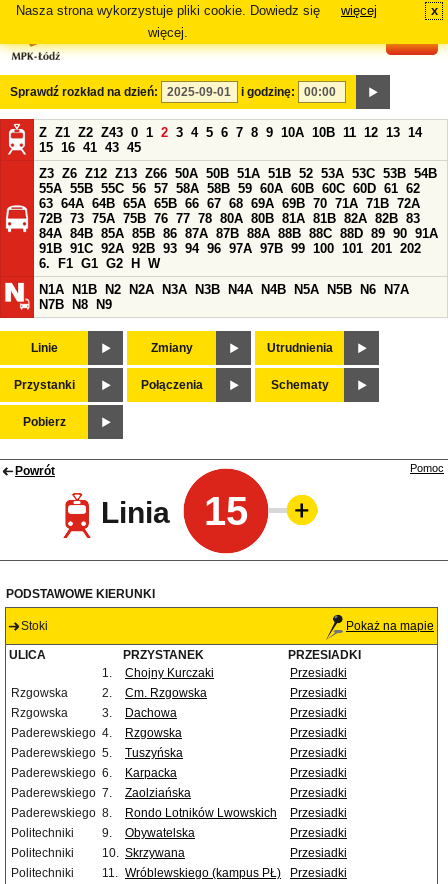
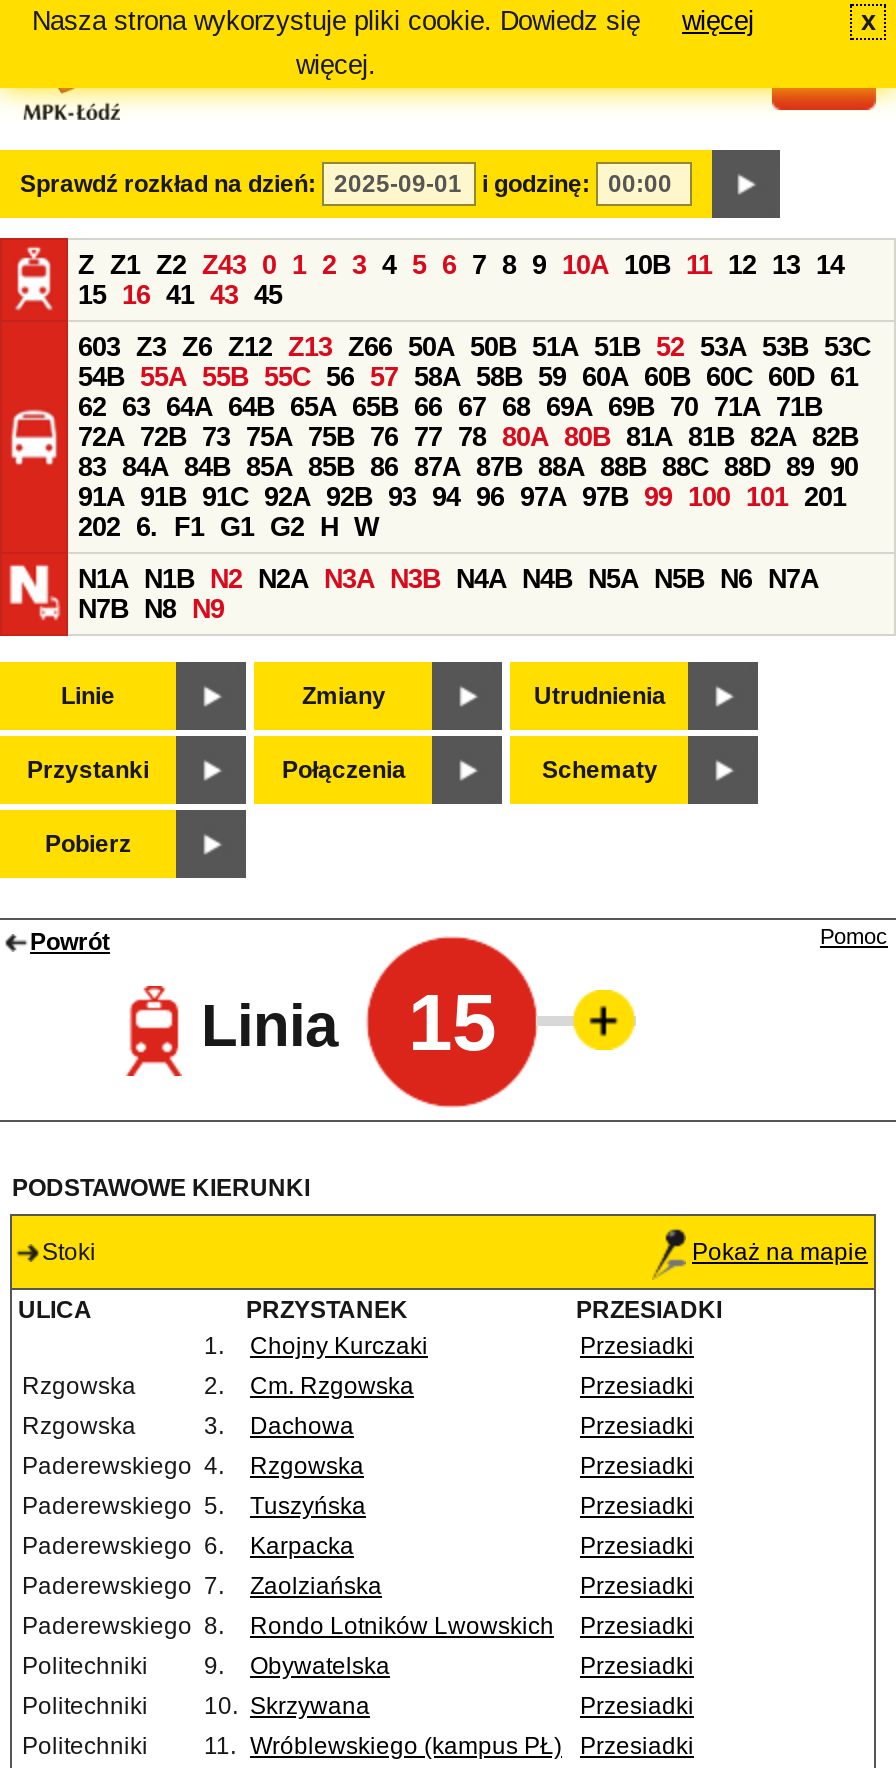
[39,166,438,271] Z3 Z6 Z12 Z13 Z66 50A 50B 51A 51B 52 53A 53C 53B 54B | 55A 55B 55C 56 57 58A 58B 59 60A 60B 60C 60D 61 62 | 63 64A 64B 65A 65B 66 67 68 69A 69B 70 71A 71B 72A | 72B 73 75A 75B 76 77 78 80A 80B 81A 81B 82A 82B 83 | 84A 84B 85A 85B 86 87A 87B 88A 88B 88C 88D 89 90 91A | 91B 91C 92A 92B 93 94 96 97A 97B 99 100 101 201 202 | 6. F1 G1 G2 H W -> [78,332,870,542] 603 Z3 Z6 Z12 Z13 Z66 50A 50B 51A 51B 52 53A 53B 53C | 54B 55A 55B 55C 56 57 58A 58B 59 60A 60B 60C 60D 61 | 62 63 64A 64B 65A 65B 66 67 68 69A 69B 70 71A 71B | 72A 72B 73 75A 75B 76 77 78 80A 80B 81A 81B 82A 82B | 83 84A 84B 85A 85B 86 87A 87B 88A 88B 88C 88D 89 90 | 91A 91B 91C 92A 92B 93 94 96 97A 97B 99 100 101 201 | 202 6. F1 G1 G2 H W

